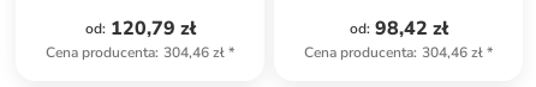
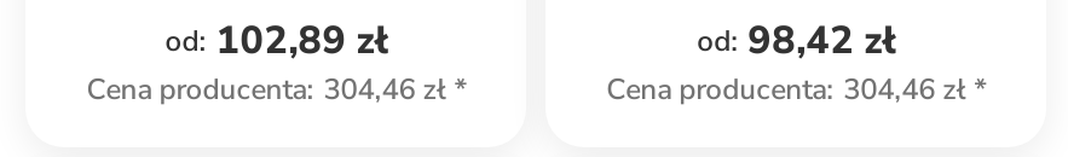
[85,15,196,42] od: 120,79 zł -> [165,14,388,68] od: 102,89 zł

